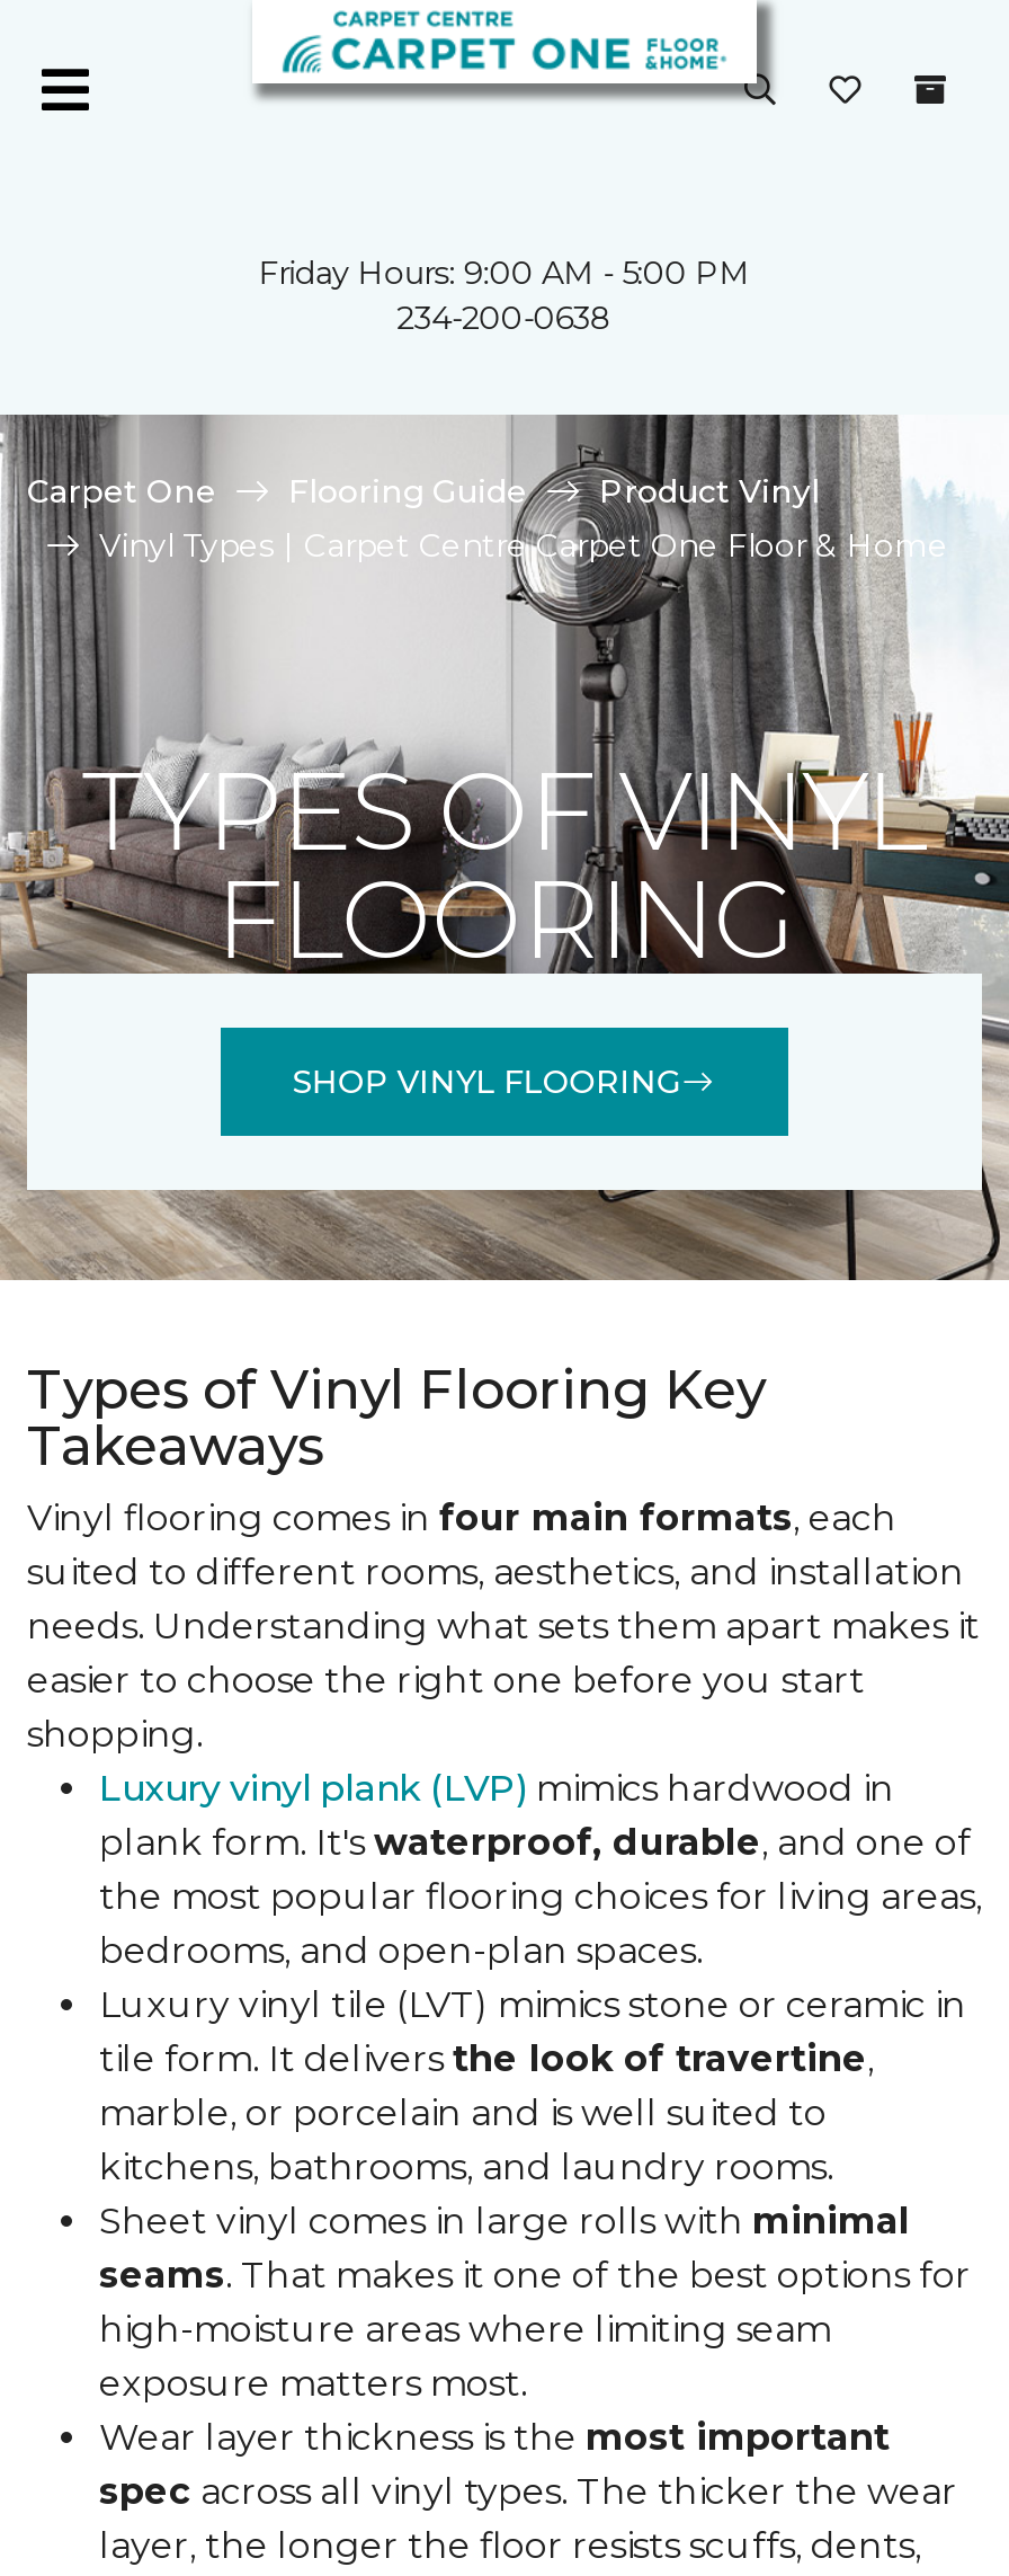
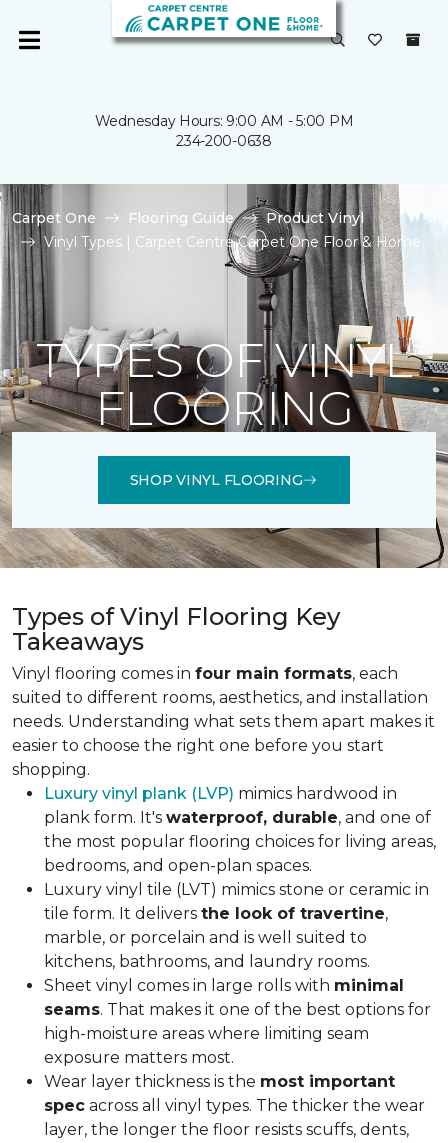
[259,252,750,293] Friday Hours: 9:00 AM - 5:00 PM -> [95,112,353,130] Wednesday Hours: 9:00 AM - 5:00 PM

